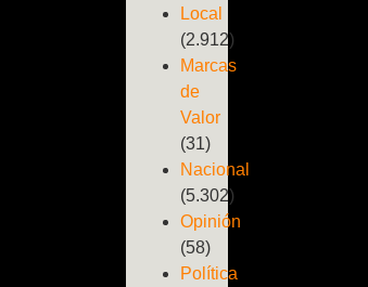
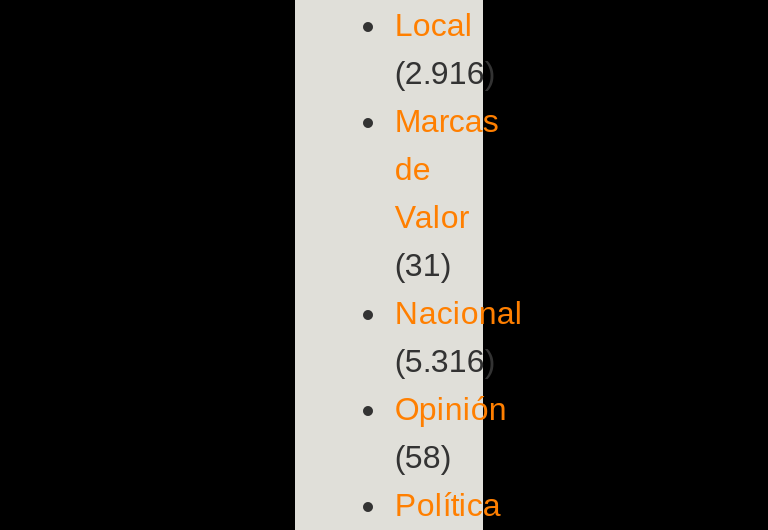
[180,31,234,49] (2.912) -> [395,57,495,91] (2.916)
[180,187,234,205] (5.302) -> [395,345,495,379] (5.316)

